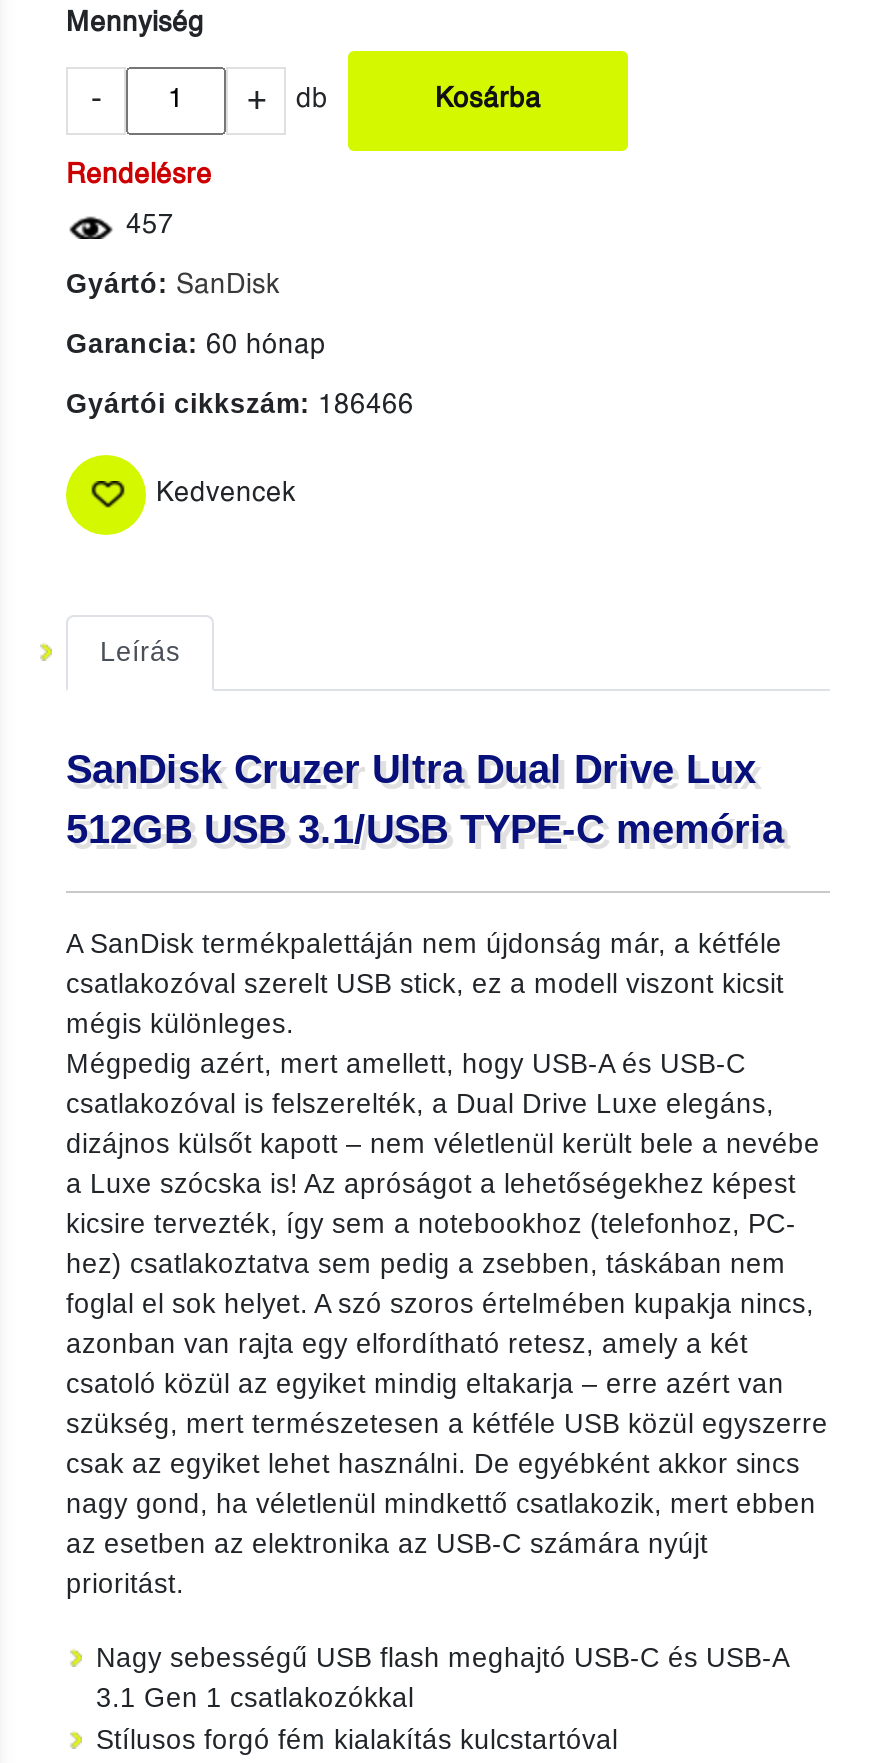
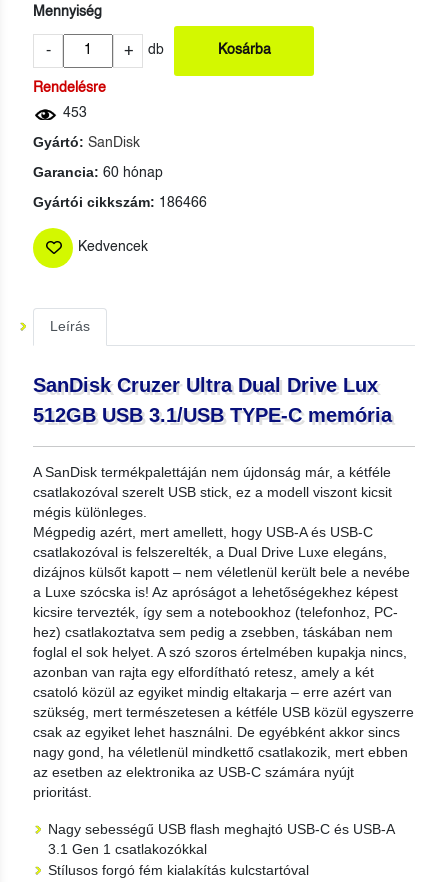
[126,212,174,238] 457 -> [63,106,87,119] 453

